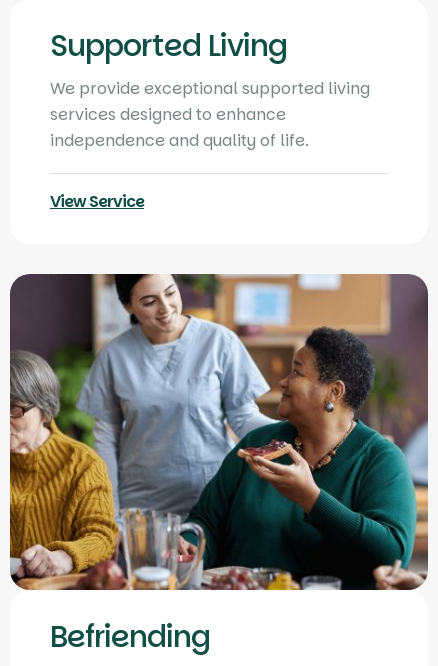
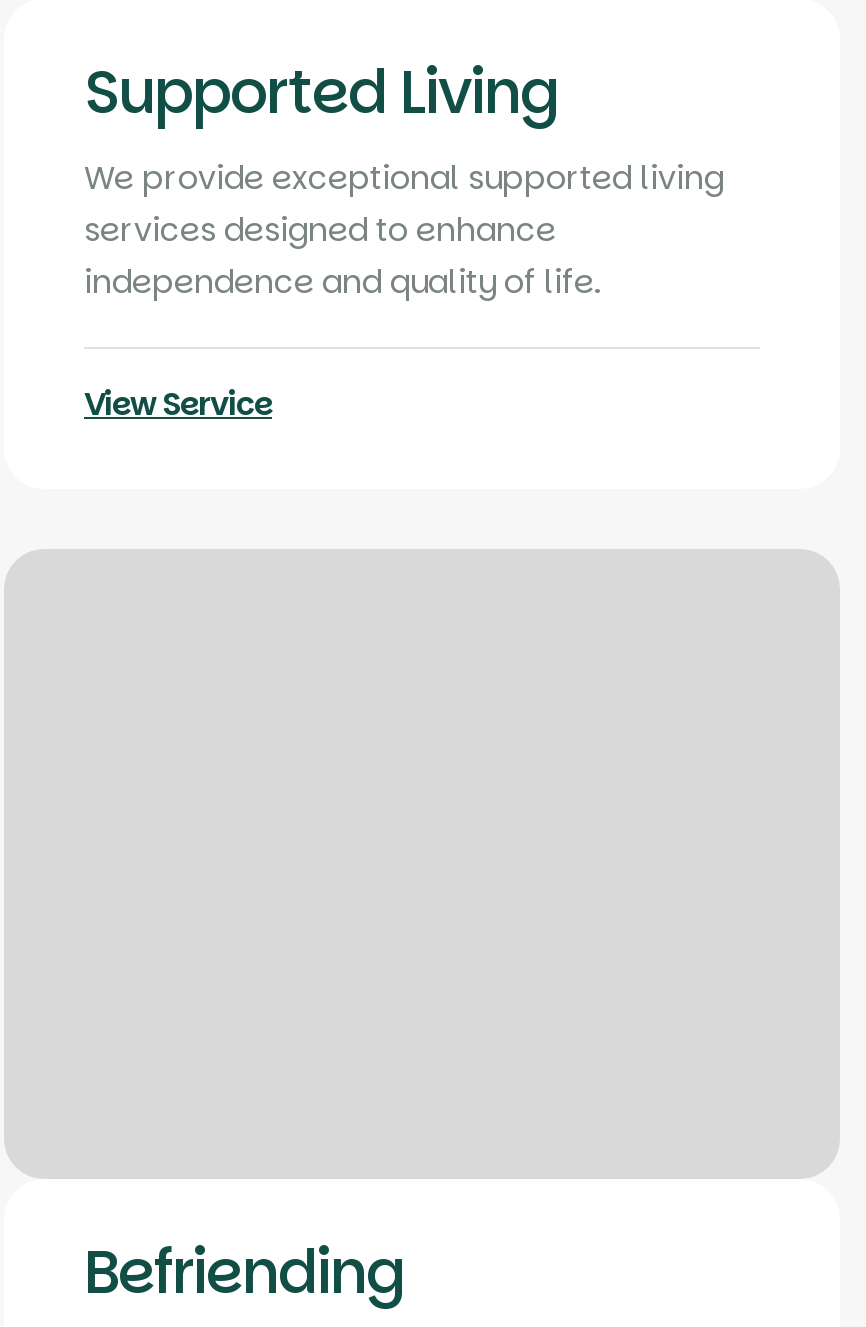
[9,273,429,591] [image] -> none

